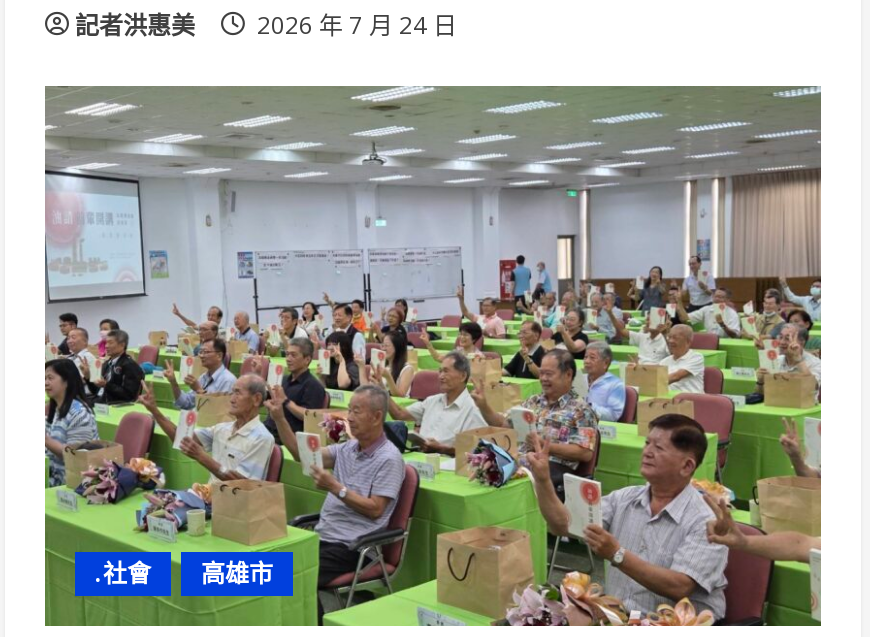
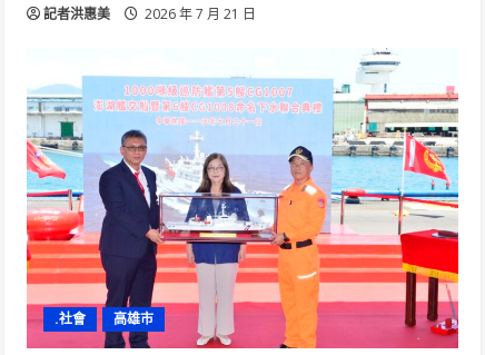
[75,7,457,41] 記者洪惠美 2026 年 7 月 24 日 -> [43,4,256,23] 記者洪惠美 2026 年 7 月 21 日
[43,84,823,628] [image] -> [26,48,459,349] [image]

